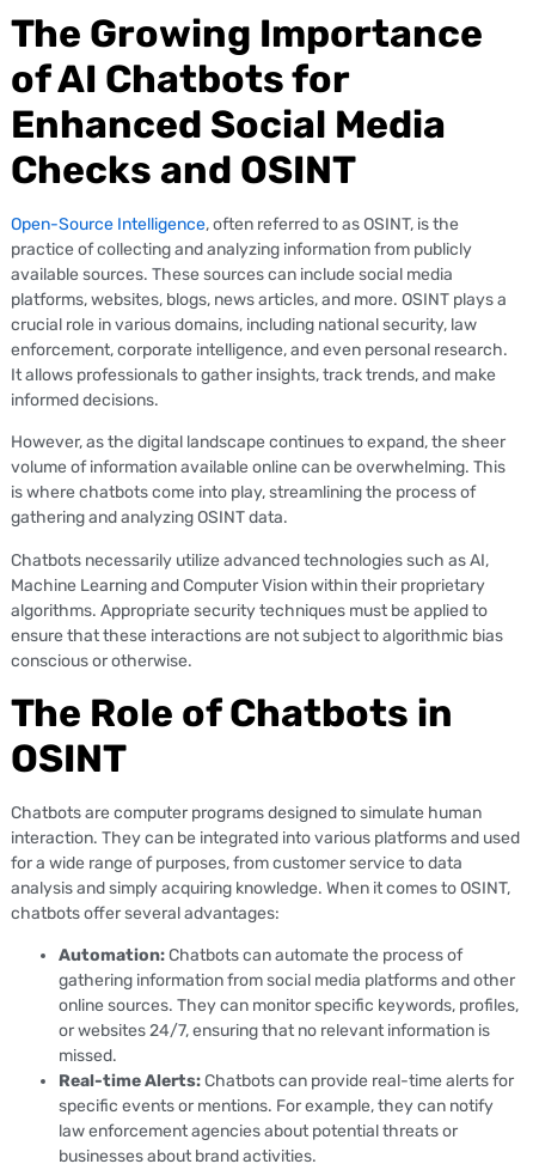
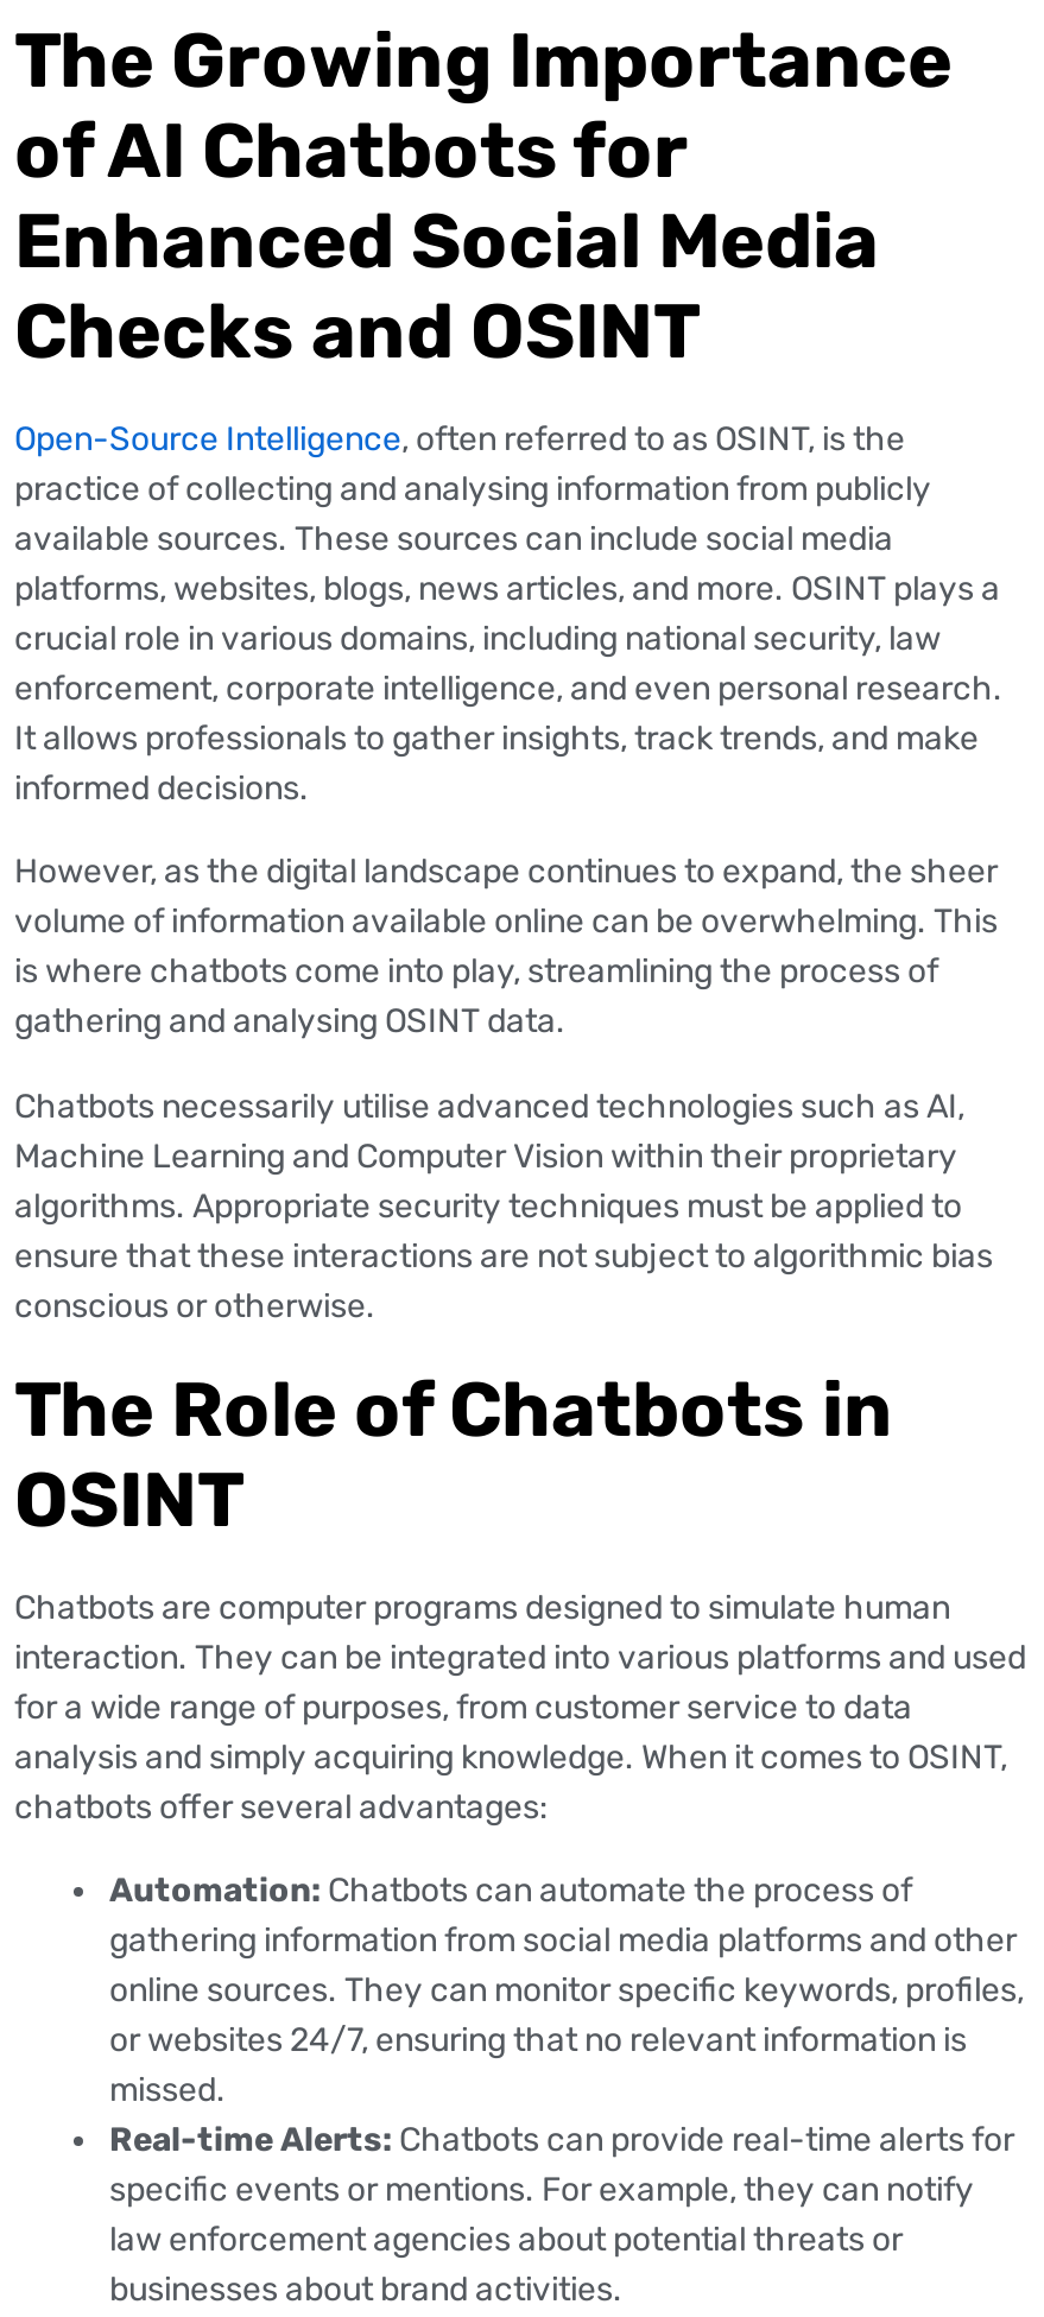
[11,239,472,259] practice of collecting and analyzing information from publicly -> [14,469,931,509] practice of collecting and analysing information from publicly
[11,508,288,528] gathering and analyzing OSINT data. -> [14,1002,565,1042] gathering and analysing OSINT data.
[11,550,489,570] Chatbots necessarily utilize advanced technologies such as AI, -> [14,1086,964,1126] Chatbots necessarily utilise advanced technologies such as AI,

